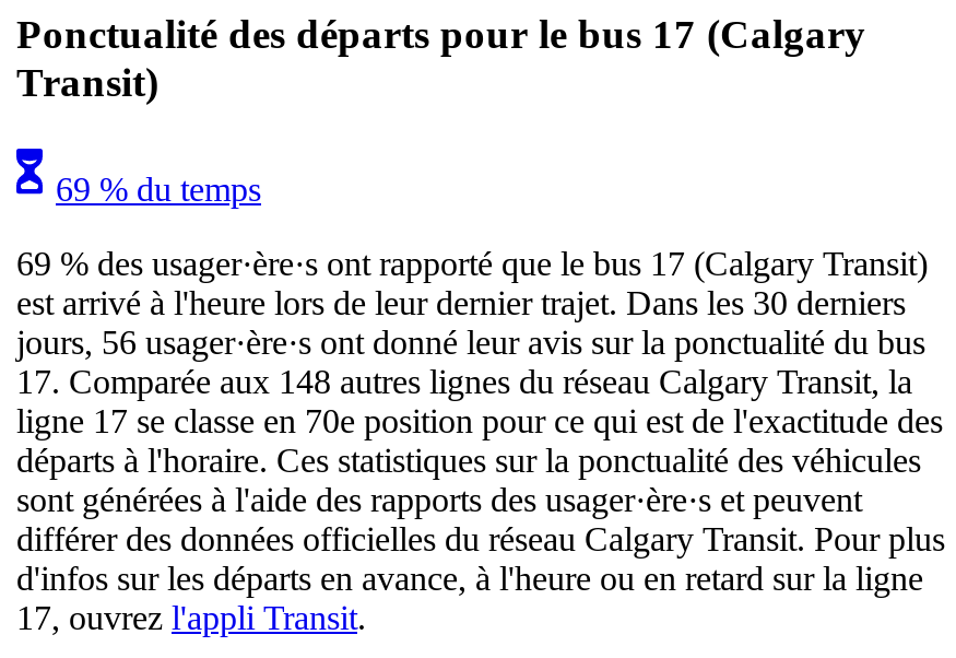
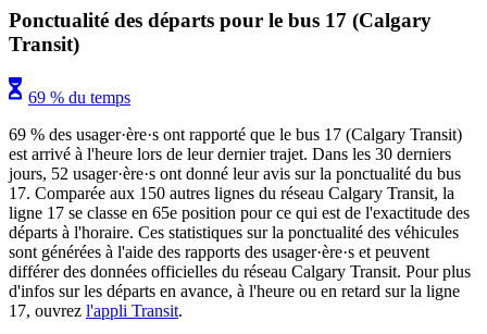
[16,324,925,361] jours, 56 usager·ère·s ont donné leur avis sur la ponctualité du bus -> [9,164,461,183] jours, 52 usager·ère·s ont donné leur avis sur la ponctualité du bus
[16,363,912,400] 17. Comparée aux 148 autres lignes du réseau Calgary Transit, la -> [9,184,454,202] 17. Comparée aux 150 autres lignes du réseau Calgary Transit, la
[16,402,943,439] ligne 17 se classe en 70e position pour ce qui est de l'exactitude des -> [9,203,470,222] ligne 17 se classe en 65e position pour ce qui est de l'exactitude des

